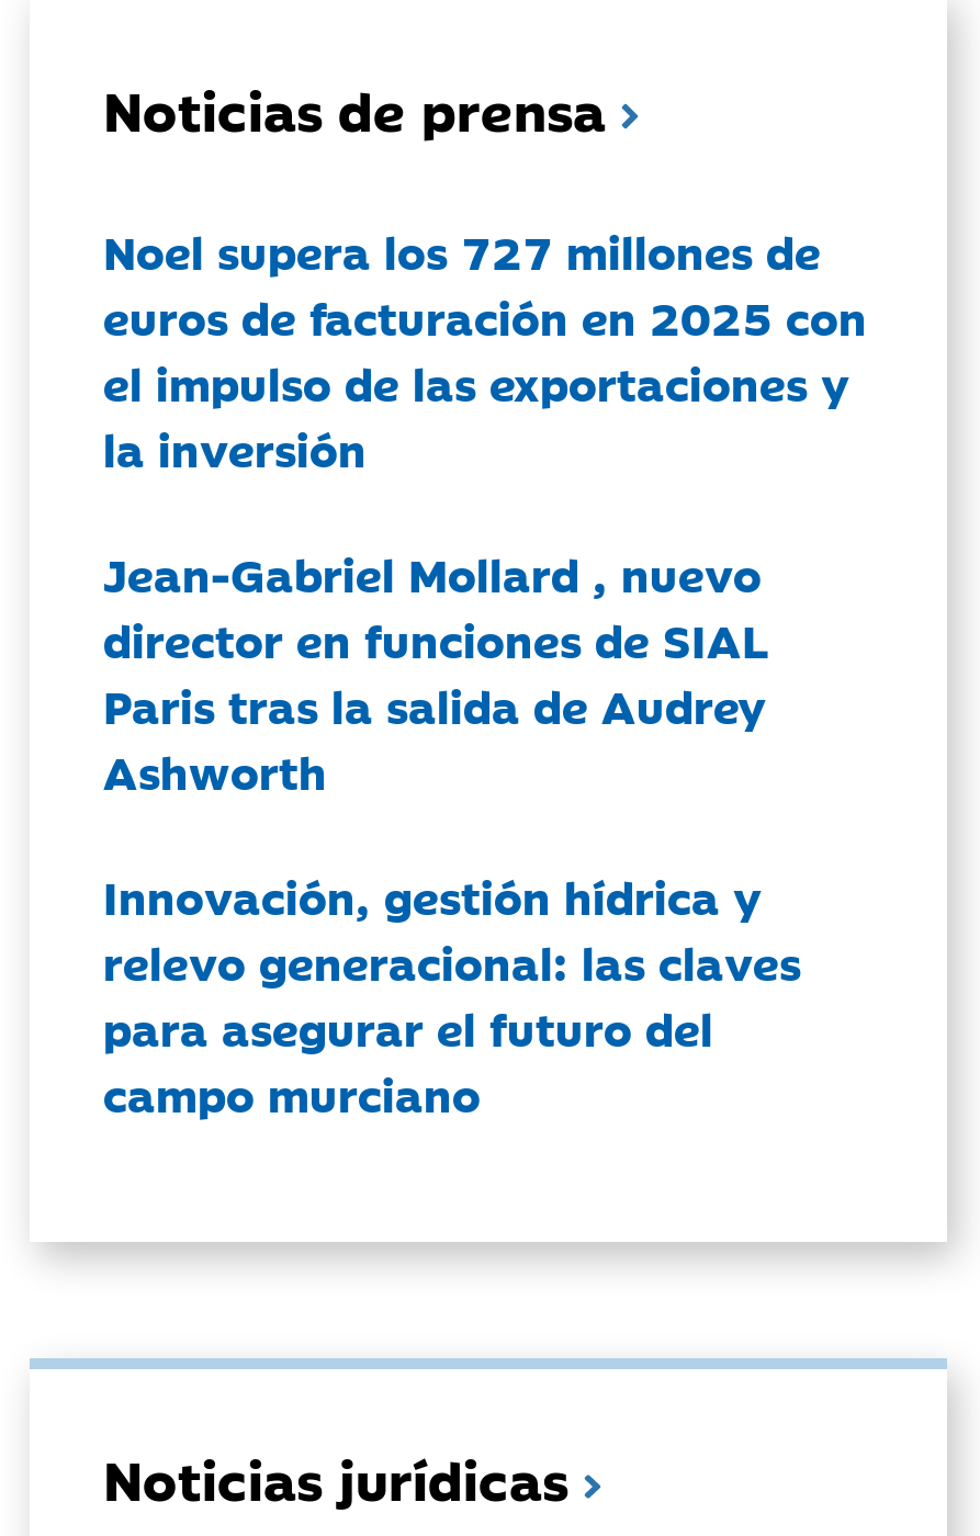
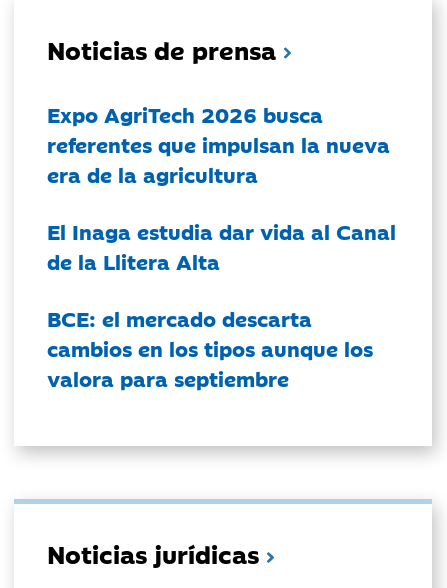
[103,218,867,481] Noel supera los 727 millones de | euros de facturación en 2025 con | el impulso de las exportaciones y | la inversión -> [47,99,390,189] Expo AgriTech 2026 busca | referentes que impulsan la nueva | era de la agricultura
[103,540,768,803] Jean-Gabriel Mollard , nuevo | director en funciones de SIAL | Paris tras la salida de Audrey | Ashworth -> [47,216,396,276] El Inaga estudia dar vida al Canal | de la Llitera Alta
[103,861,801,1125] Innovación, gestión hídrica y | relevo generacional: las claves | para asegurar el futuro del | campo murciano -> [47,302,373,392] BCE: el mercado descarta | cambios en los tipos aunque los | valora para septiembre

